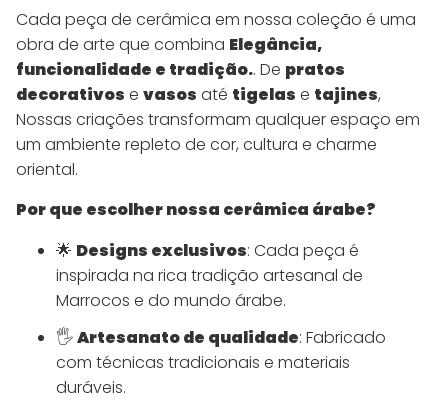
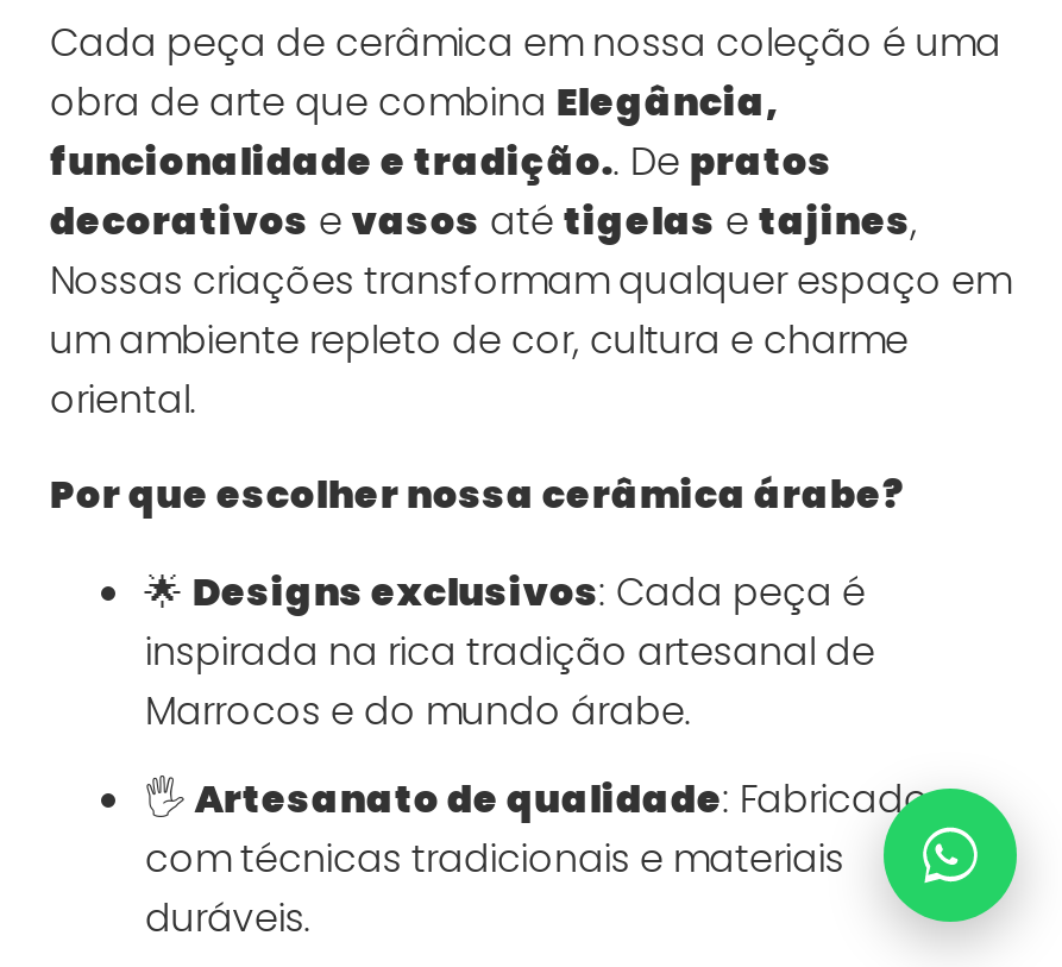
none -> [879,786,1022,946] [image]

